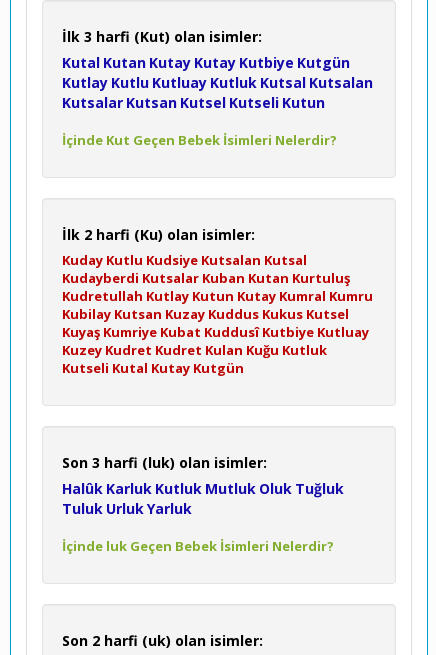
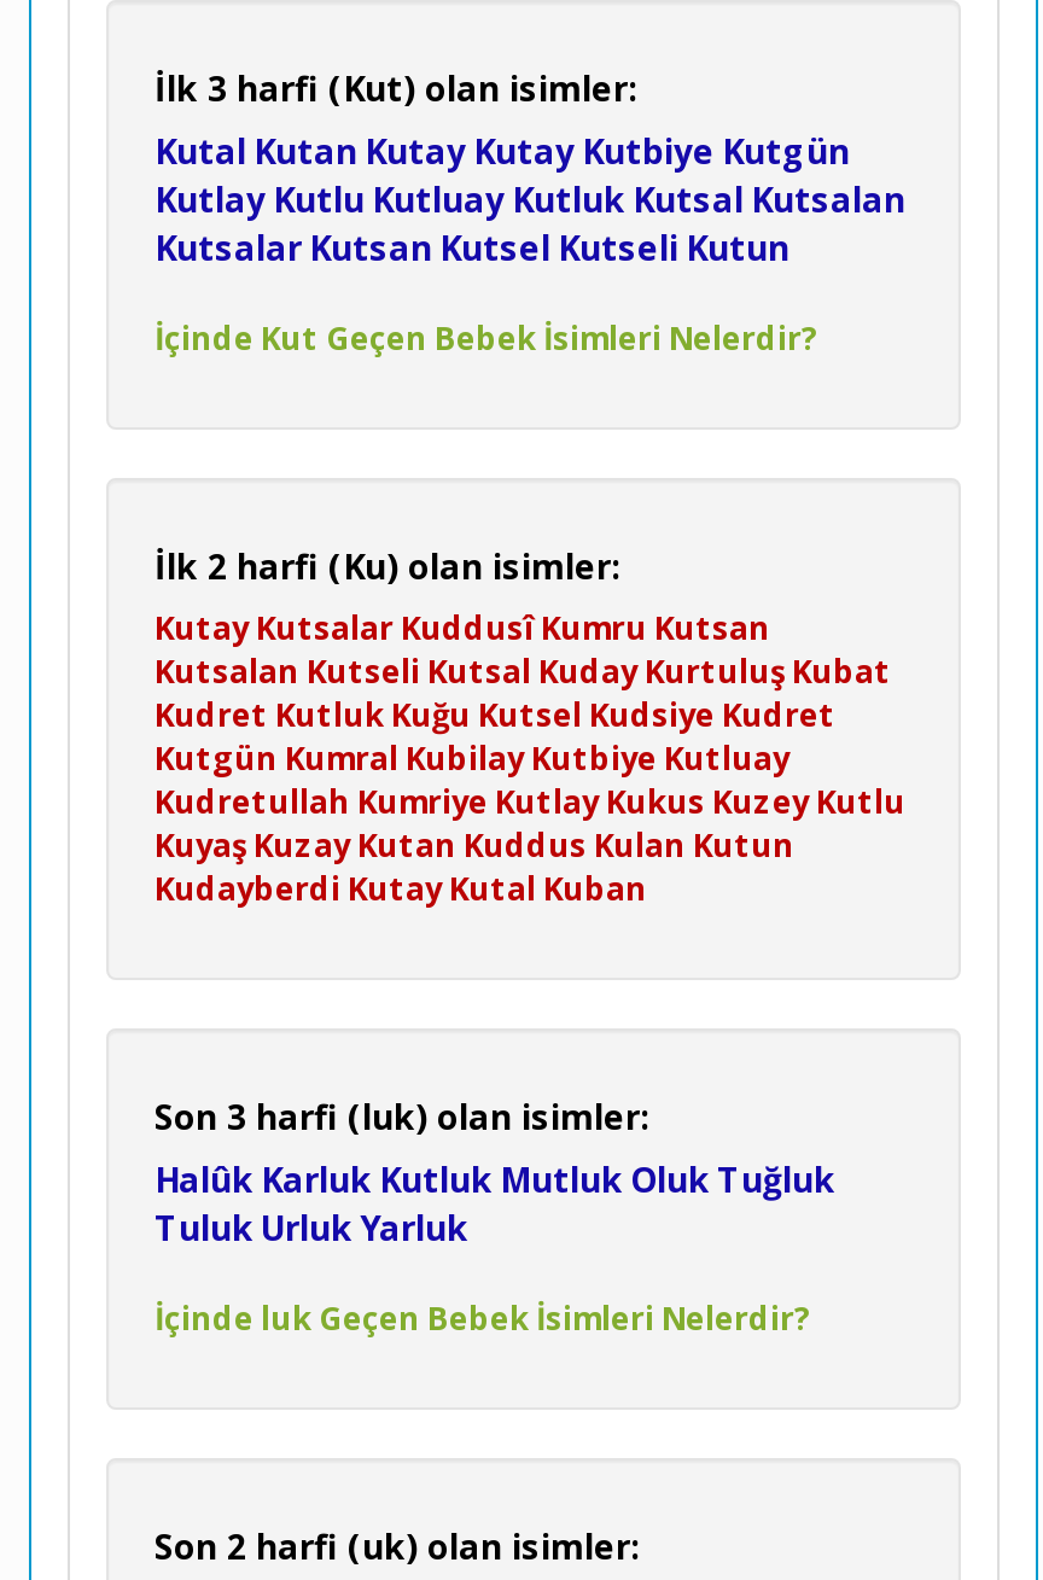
[62,251,373,377] Kuday Kutlu Kudsiye Kutsalan Kutsal | Kudayberdi Kutsalar Kuban Kutan Kurtuluş | Kudretullah Kutlay Kutun Kutay Kumral Kumru | Kubilay Kutsan Kuzay Kuddus Kukus Kutsel | Kuyaş Kumriye Kubat Kuddusî Kutbiye Kutluay | Kuzey Kudret Kudret Kulan Kuğu Kutluk | Kutseli Kutal Kutay Kutgün -> [155,606,905,910] Kutay Kutsalar Kuddusî Kumru Kutsan | Kutsalan Kutseli Kutsal Kuday Kurtuluş Kubat | Kudret Kutluk Kuğu Kutsel Kudsiye Kudret | Kutgün Kumral Kubilay Kutbiye Kutluay | Kudretullah Kumriye Kutlay Kukus Kuzey Kutlu | Kuyaş Kuzay Kutan Kuddus Kulan Kutun | Kudayberdi Kutay Kutal Kuban

